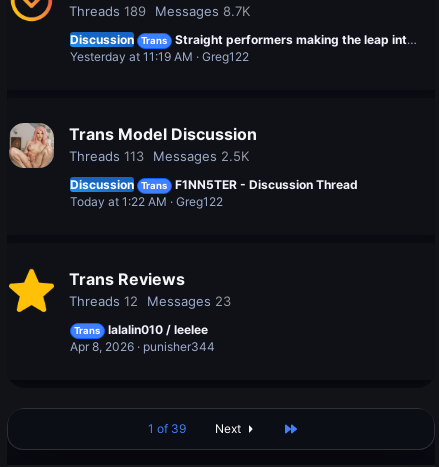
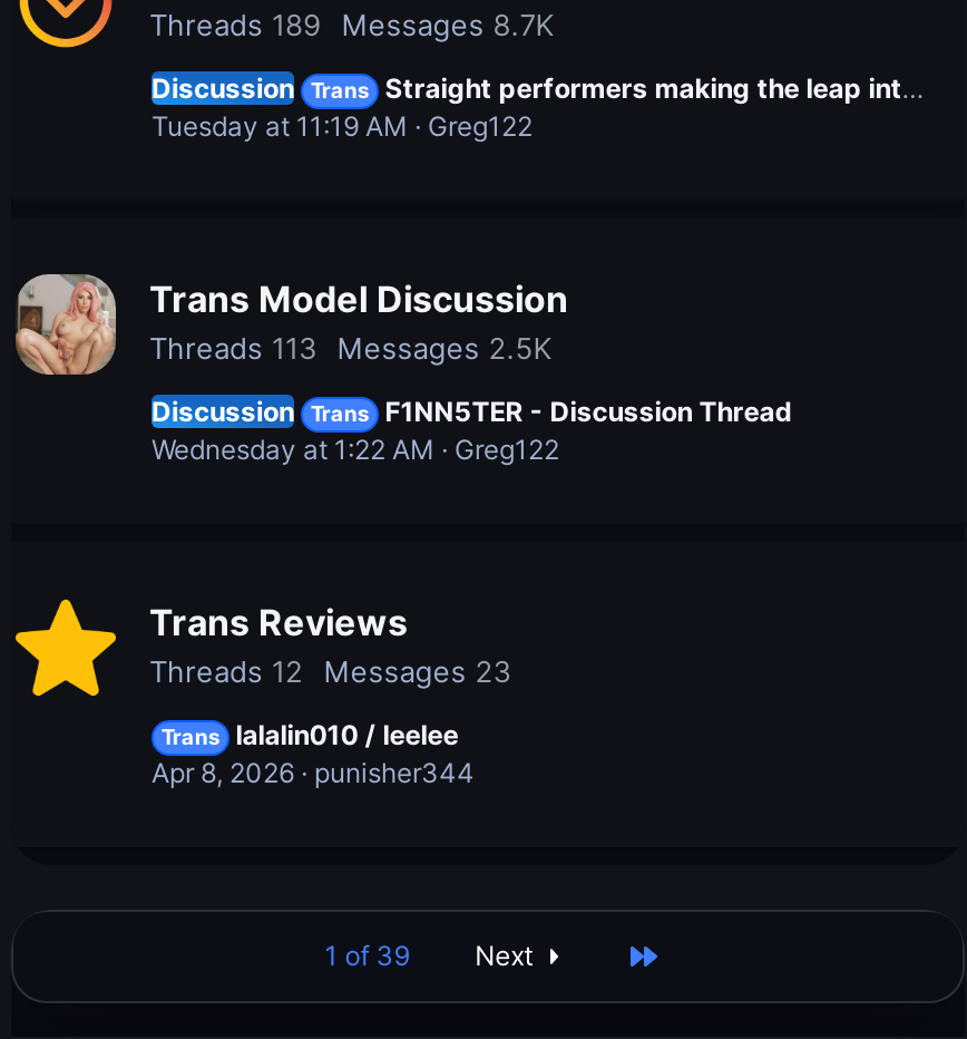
[70,49,249,64] Yesterday at 11:19 AM Greg122 -> [152,109,533,143] Tuesday at 11:19 AM Greg122
[70,194,223,209] Today at 1:22 AM Greg122 -> [152,433,559,466] Wednesday at 1:22 AM Greg122

